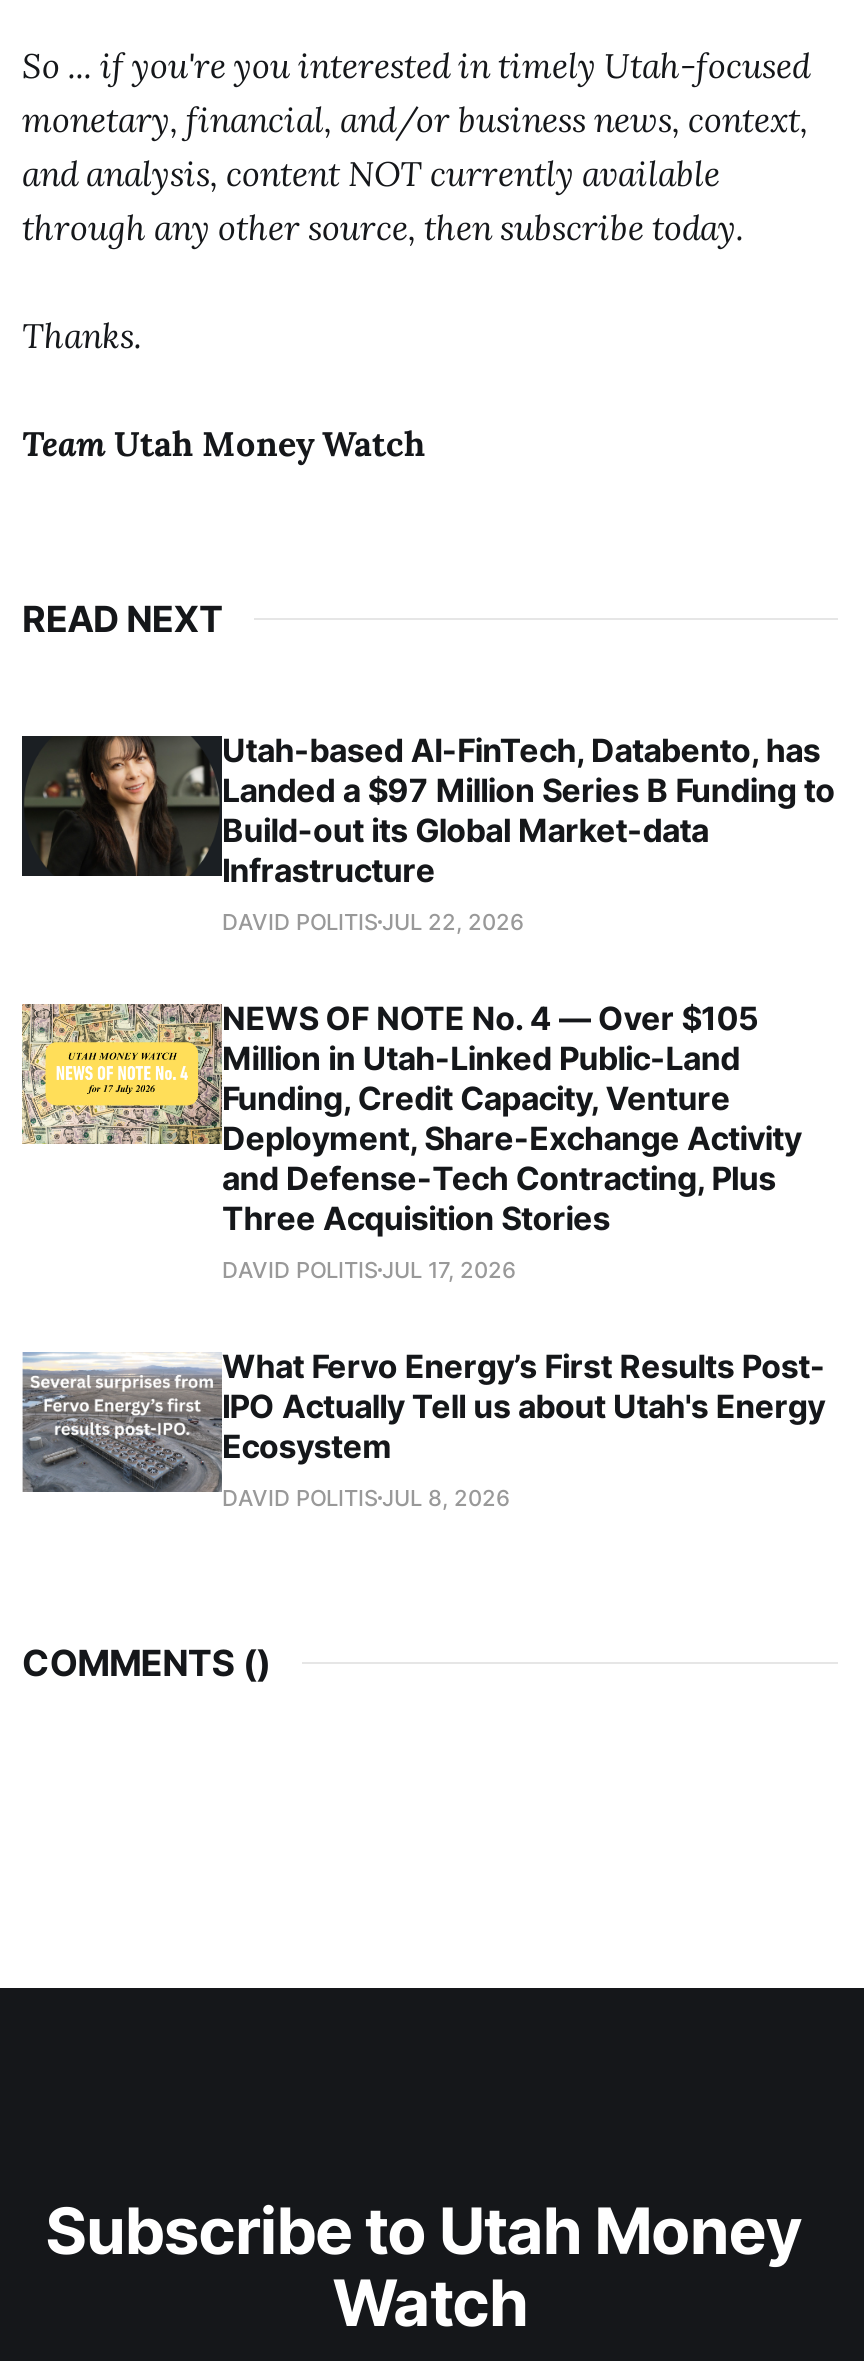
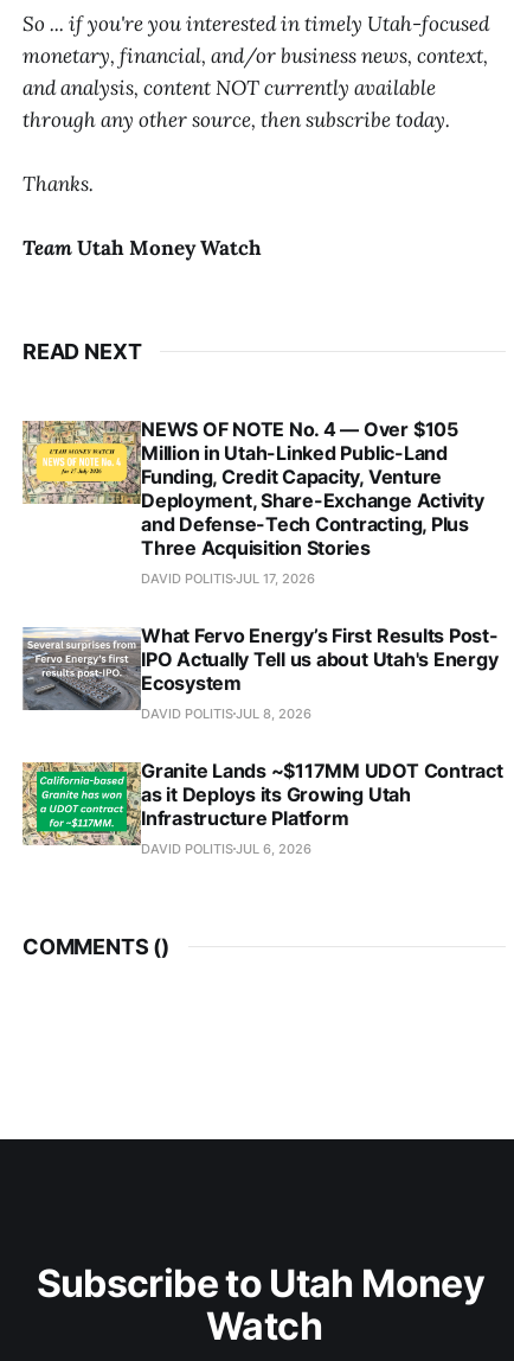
[20,730,835,936] [image] | Utah-based AI-FinTech, Databento, has | Landed a $97 Million Series B Funding to | Build-out its Global Market-data | Infrastructure | DAVID POLITIS JUL 22, 2026 -> none
moved [18,998,825,1512] -> [20,417,498,722]: [image] | NEWS OF NOTE No. 4 — Over $105 | Million in Utah-Linked Public-Land | ... | Ecosystem | DAVID POLITIS JUL 8, 2026
none -> [23,759,503,857] [image] | Granite Lands ~$117MM UDOT Contract | as it Deploys its Growing Utah | Infrastructure Platform | DAVID POLITIS JUL 6, 2026

